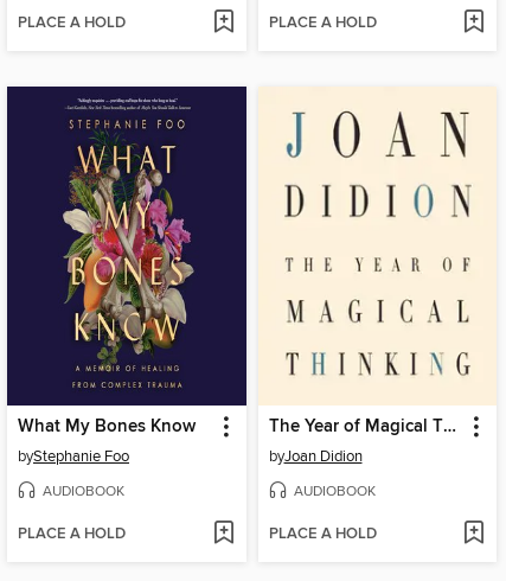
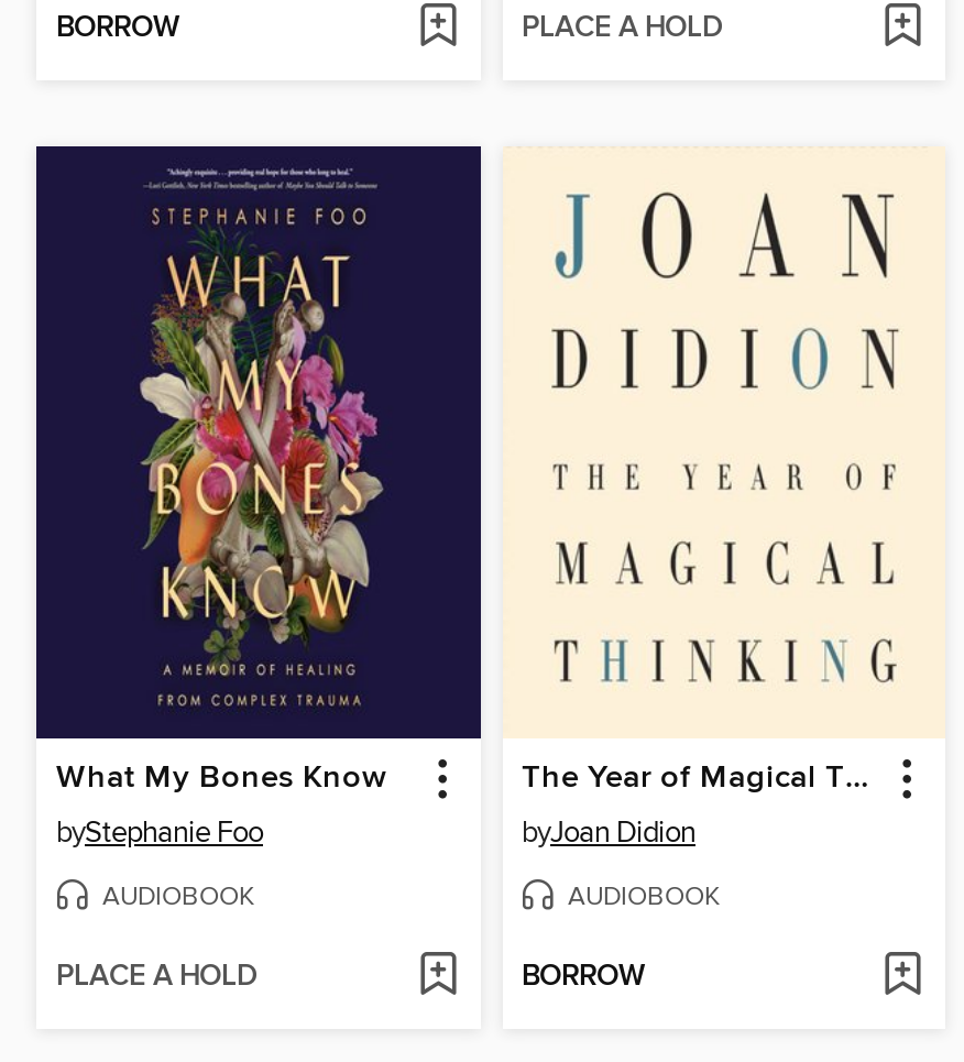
[18,13,126,33] PLACE A HOLD -> [56,10,179,48] BORROW
[268,525,376,545] PLACE A HOLD -> [522,959,645,997] BORROW

